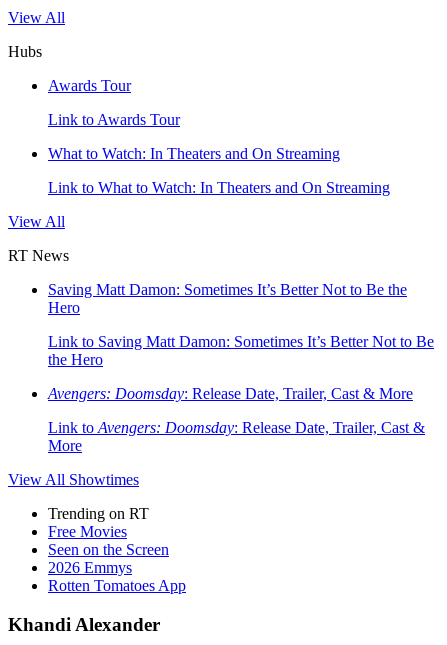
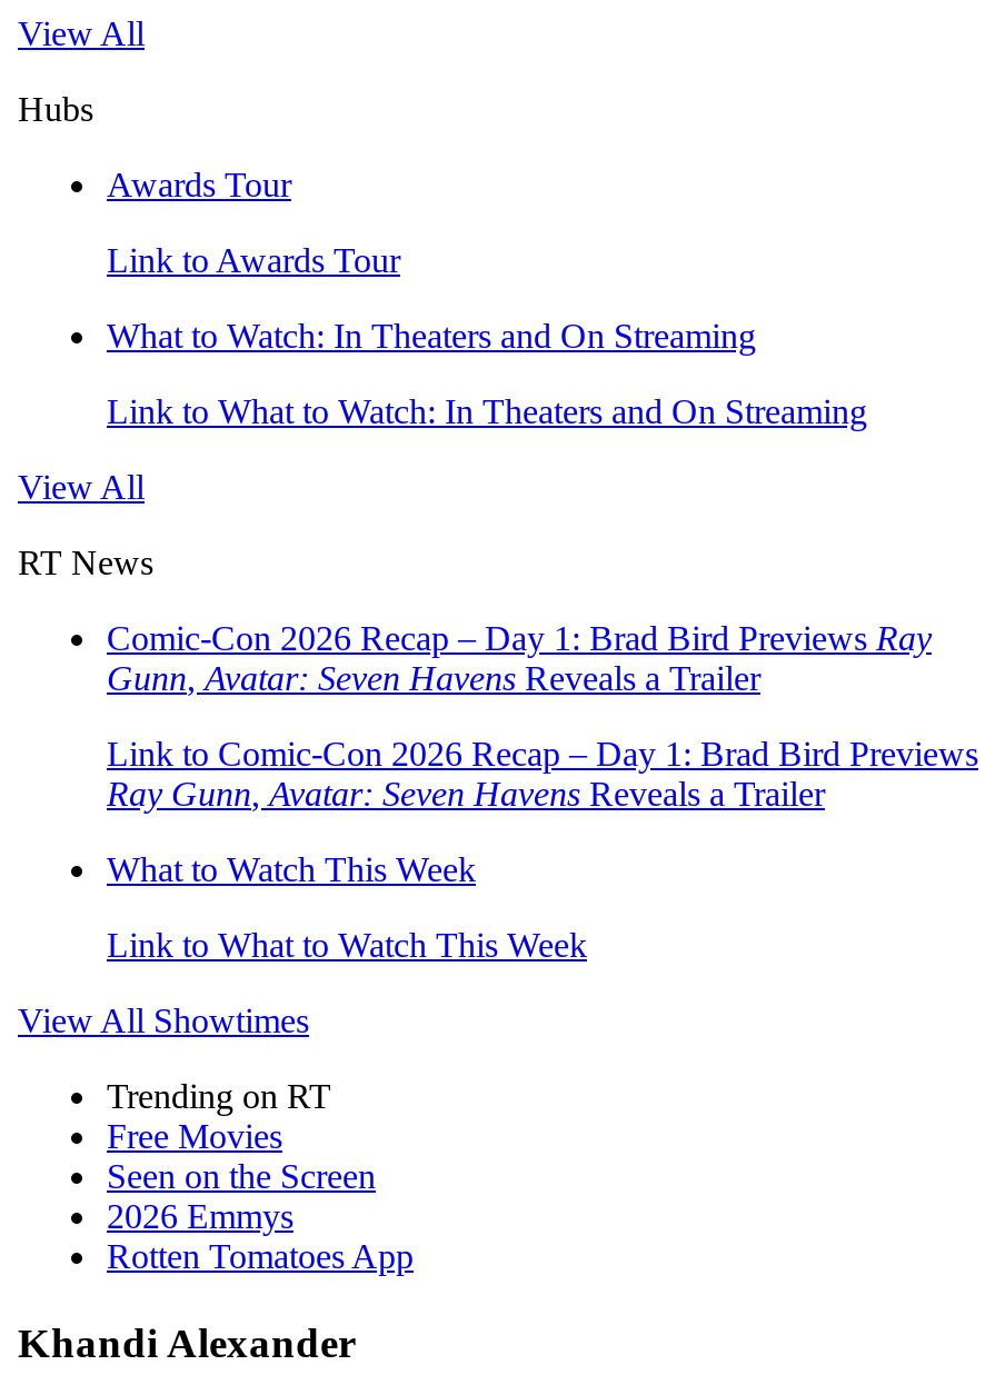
[48,281,407,316] Saving Matt Damon: Sometimes It’s Better Not to Be the | Hero -> [107,619,932,697] Comic-Con 2026 Recap – Day 1: Brad Bird Previews Ray | Gunn, Avatar: Seven Havens Reveals a Trailer
[48,333,434,368] Link to Saving Matt Damon: Sometimes It’s Better Not to Be | the Hero -> [107,735,978,813] Link to Comic-Con 2026 Recap – Day 1: Brad Bird Previews | Ray Gunn, Avatar: Seven Havens Reveals a Trailer
[48,385,413,402] Avengers: Doomsday: Release Date, Trailer, Cast & More -> [107,850,476,888] What to Watch This Week
[48,419,425,454] Link to Avengers: Doomsday: Release Date, Trailer, Cast & | More -> [107,926,587,964] Link to What to Watch This Week

